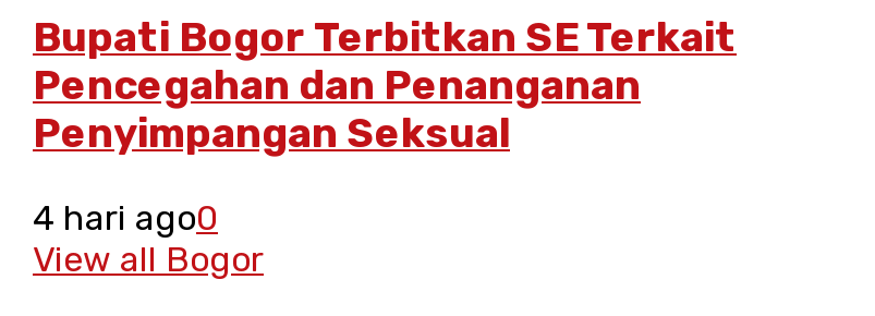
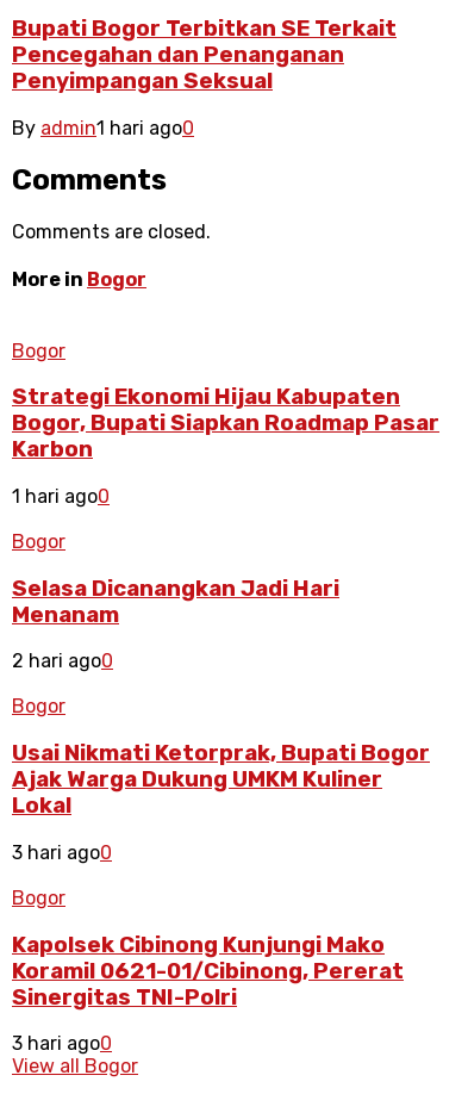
[33,198,218,239] 4 hari ago0 -> [12,117,439,1055] By admin1 hari ago0 | Comments | Comments are closed. | More in Bogor | Bogor | Strategi Ekonomi Hijau Kabupaten | Bogor, Bupati Siapkan Roadmap Pasar | Karbon | 1 hari ago0 | Bogor | Selasa Dicanangkan Jadi Hari | Menanam | 2 hari ago0 | Bogor | Usai Nikmati Ketorprak, Bupati Bogor | Ajak Warga Dukung UMKM Kuliner | Lokal | 3 hari ago0 | Bogor | Kapolsek Cibinong Kunjungi Mako | Koramil 0621-01/Cibinong, Pererat | Sinergitas TNI-Polri | 3 hari ago0

